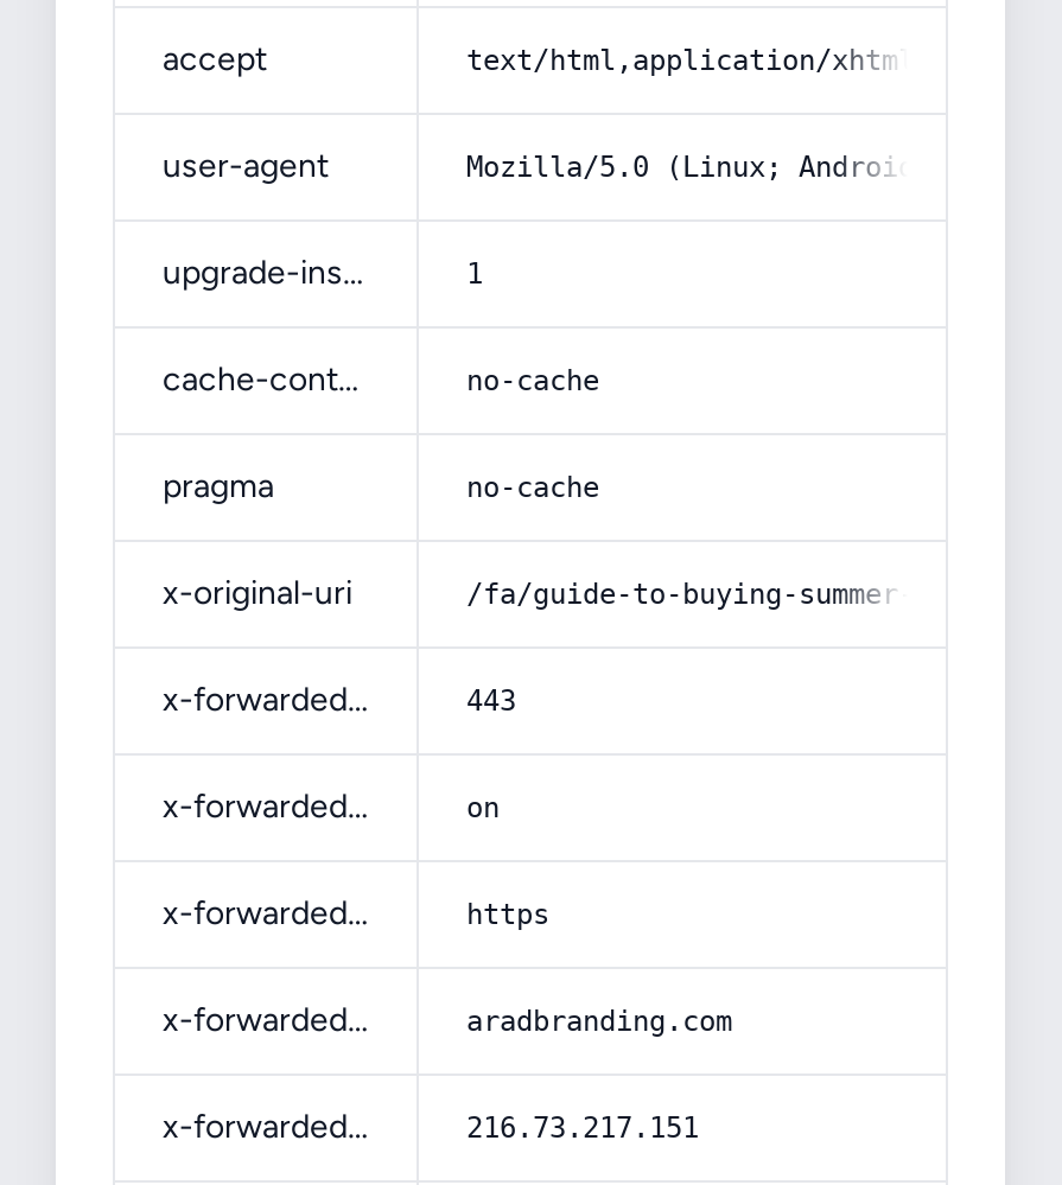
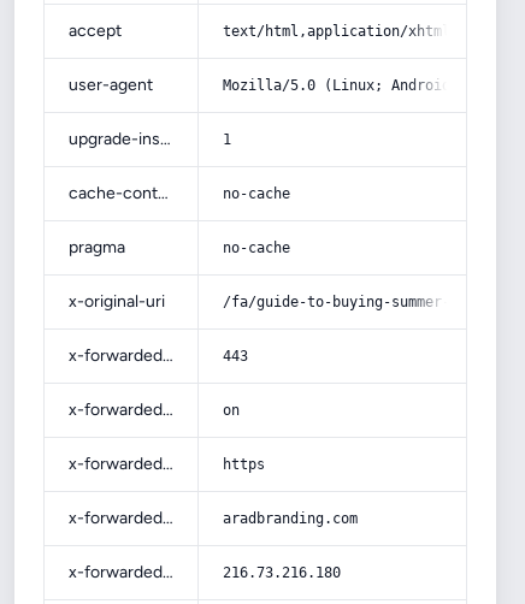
[466,1111,699,1145] 216.73.217.151 -> [223,564,341,581] 216.73.216.180

